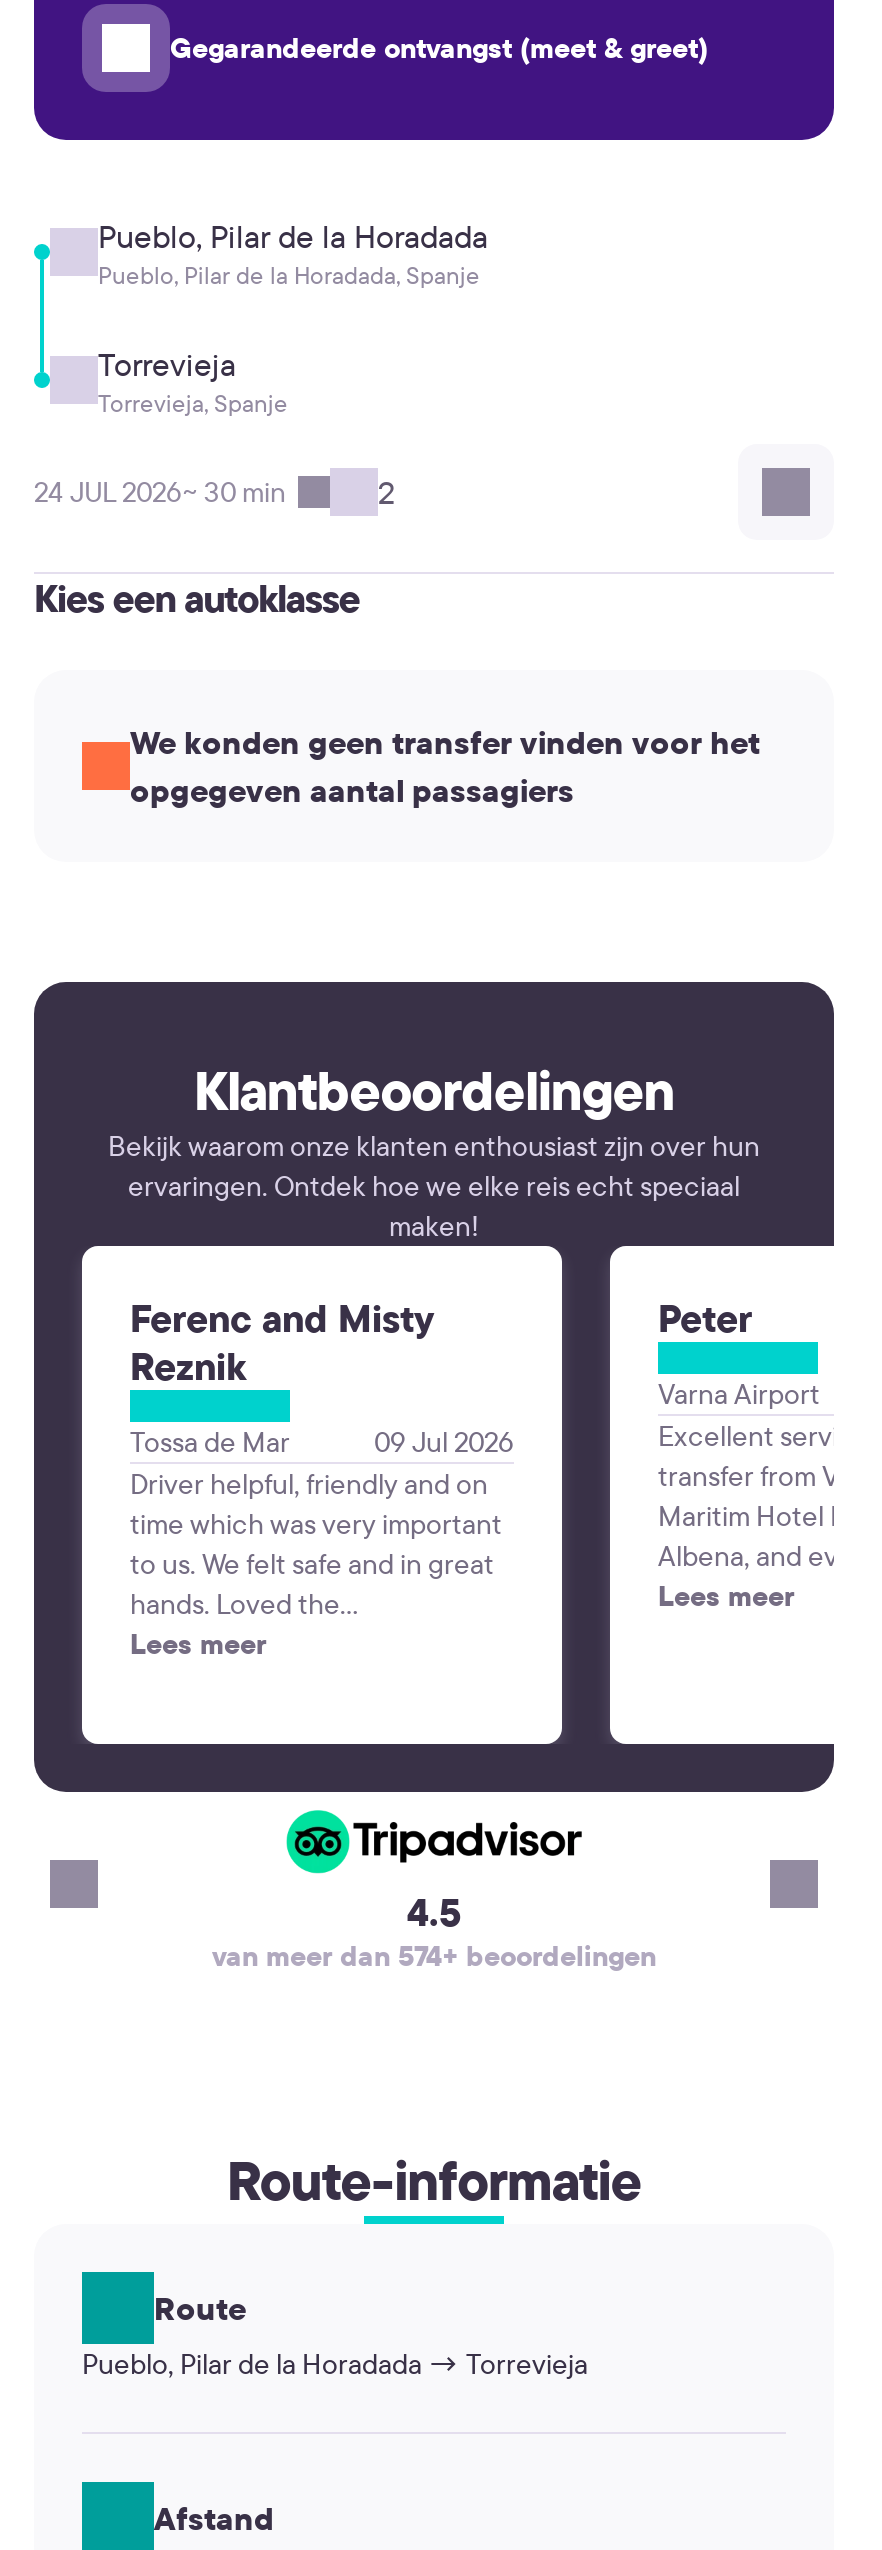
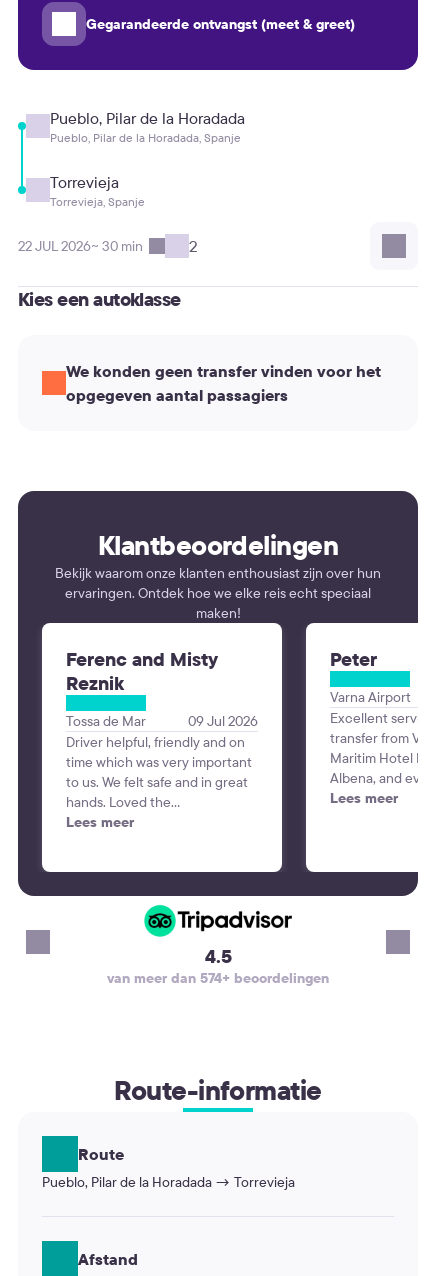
[34,474,298,510] 24 JUL 2026~ 30 min -> [18,237,149,255] 22 JUL 2026~ 30 min

